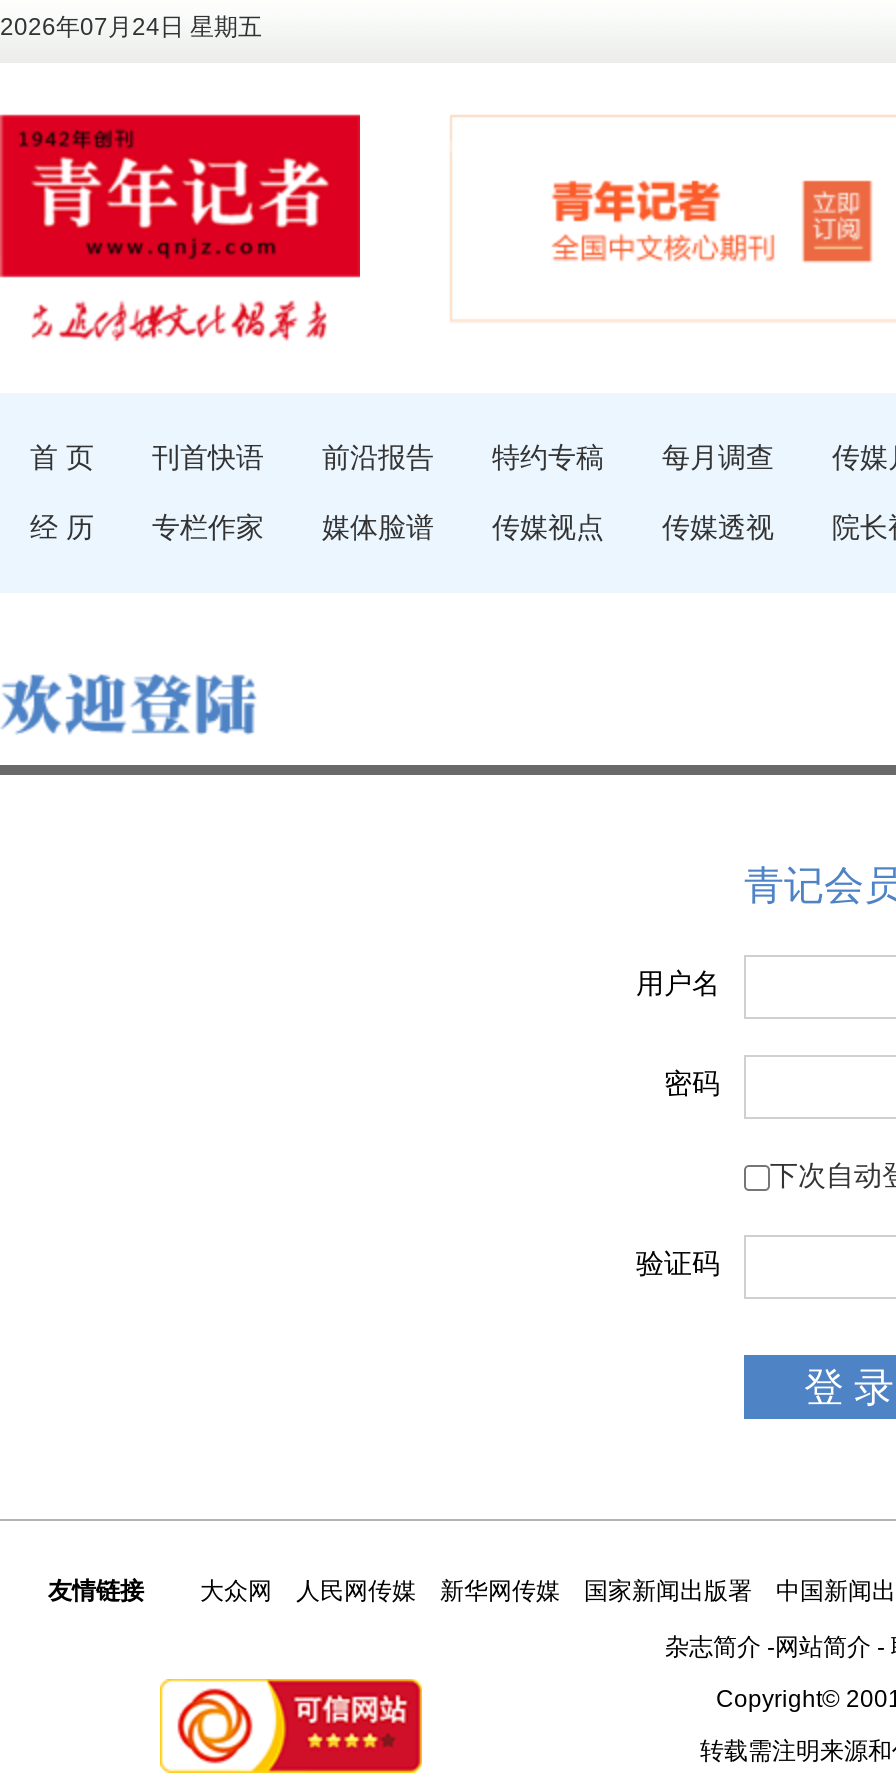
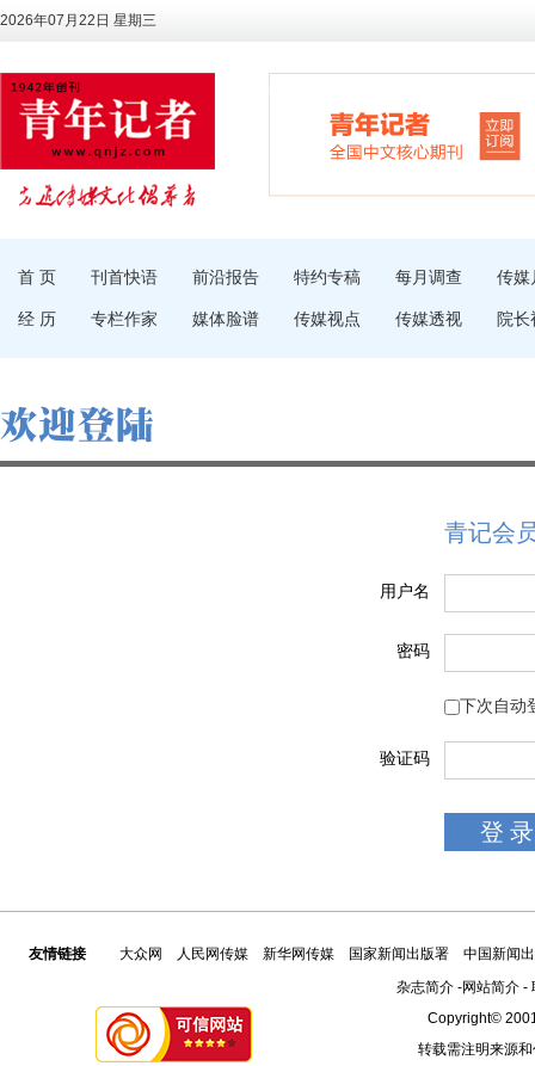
[0,13,262,41] 2026年07月24日 星期五 -> [0,12,156,29] 2026年07月22日 星期三

